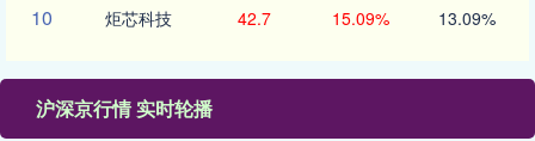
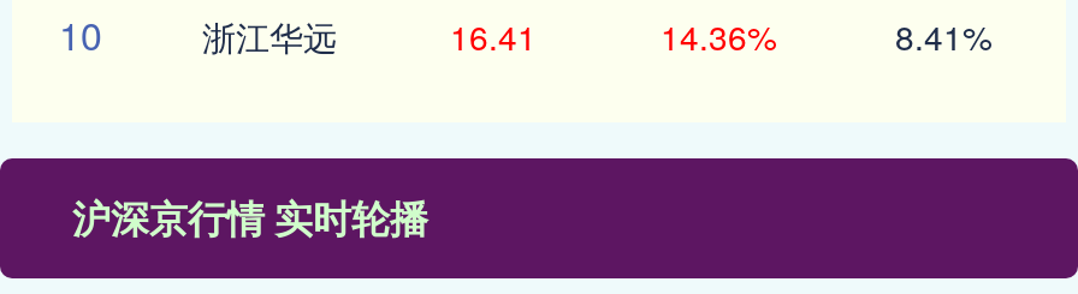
[105,6,495,30] 炬芯科技 | 42.7 | 15.09% | 13.09% -> [202,12,991,60] 浙江华远 | 16.41 | 14.36% | 8.41%

